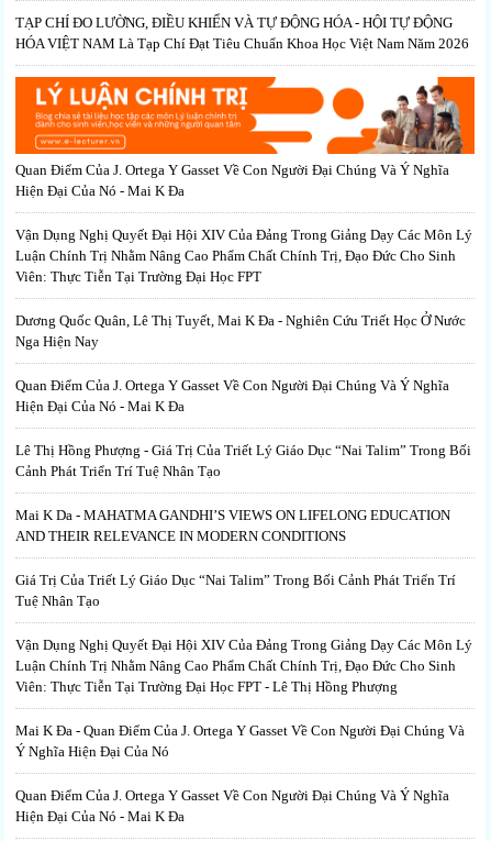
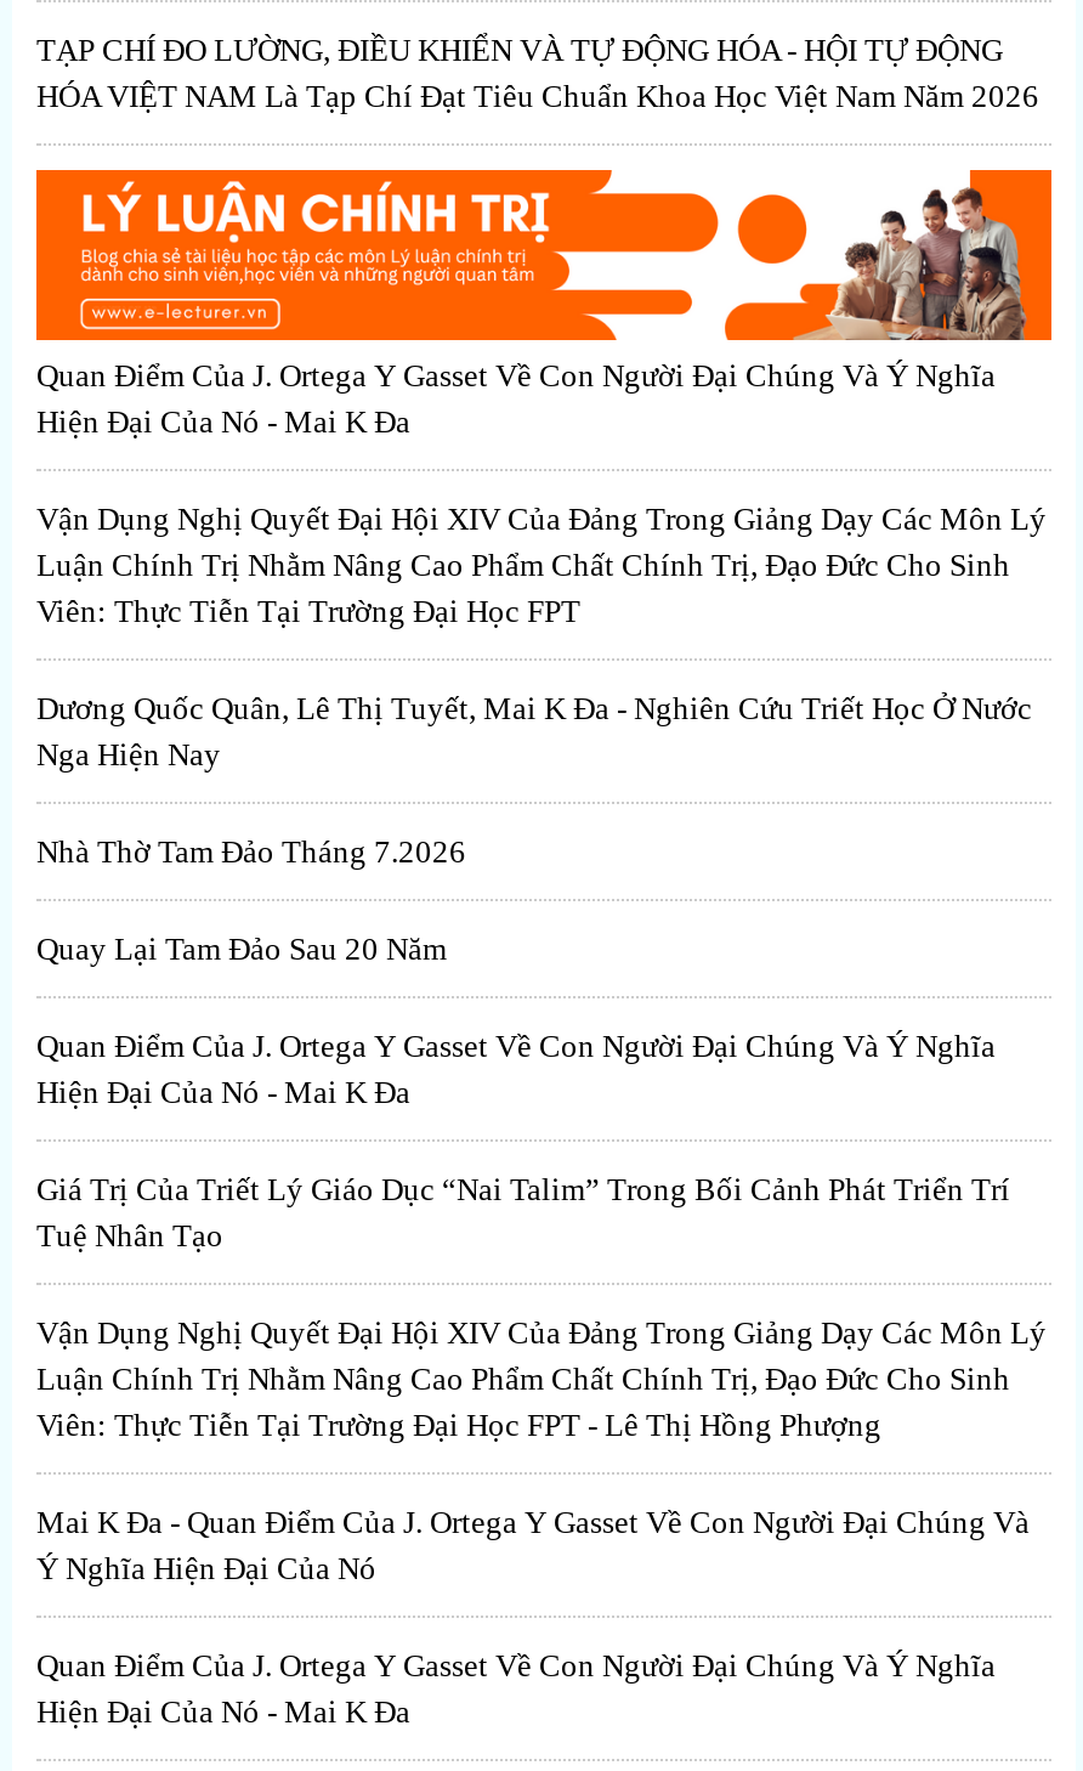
none -> [36,833,466,967] Nhà Thờ Tam Đảo Tháng 7.2026 | Quay Lại Tam Đảo Sau 20 Năm
moved [15,377,449,414] -> [36,1028,996,1110]: Quan Điểm Của J. Ortega Y Gasset Về Con Người Đại Chúng Và Ý Nghĩa | Hiện Đại Của Nó - Mai K Đa
[15,442,471,544] Lê Thị Hồng Phượng - Giá Trị Của Triết Lý Giáo Dục “Nai Talim” Trong Bối | Cảnh Phát Triển Trí Tuệ Nhân Tạo | Mai K Da - MAHATMA GANDHI’S VIEWS ON LIFELONG EDUCATION | AND THEIR RELEVANCE IN MODERN CONDITIONS -> none

